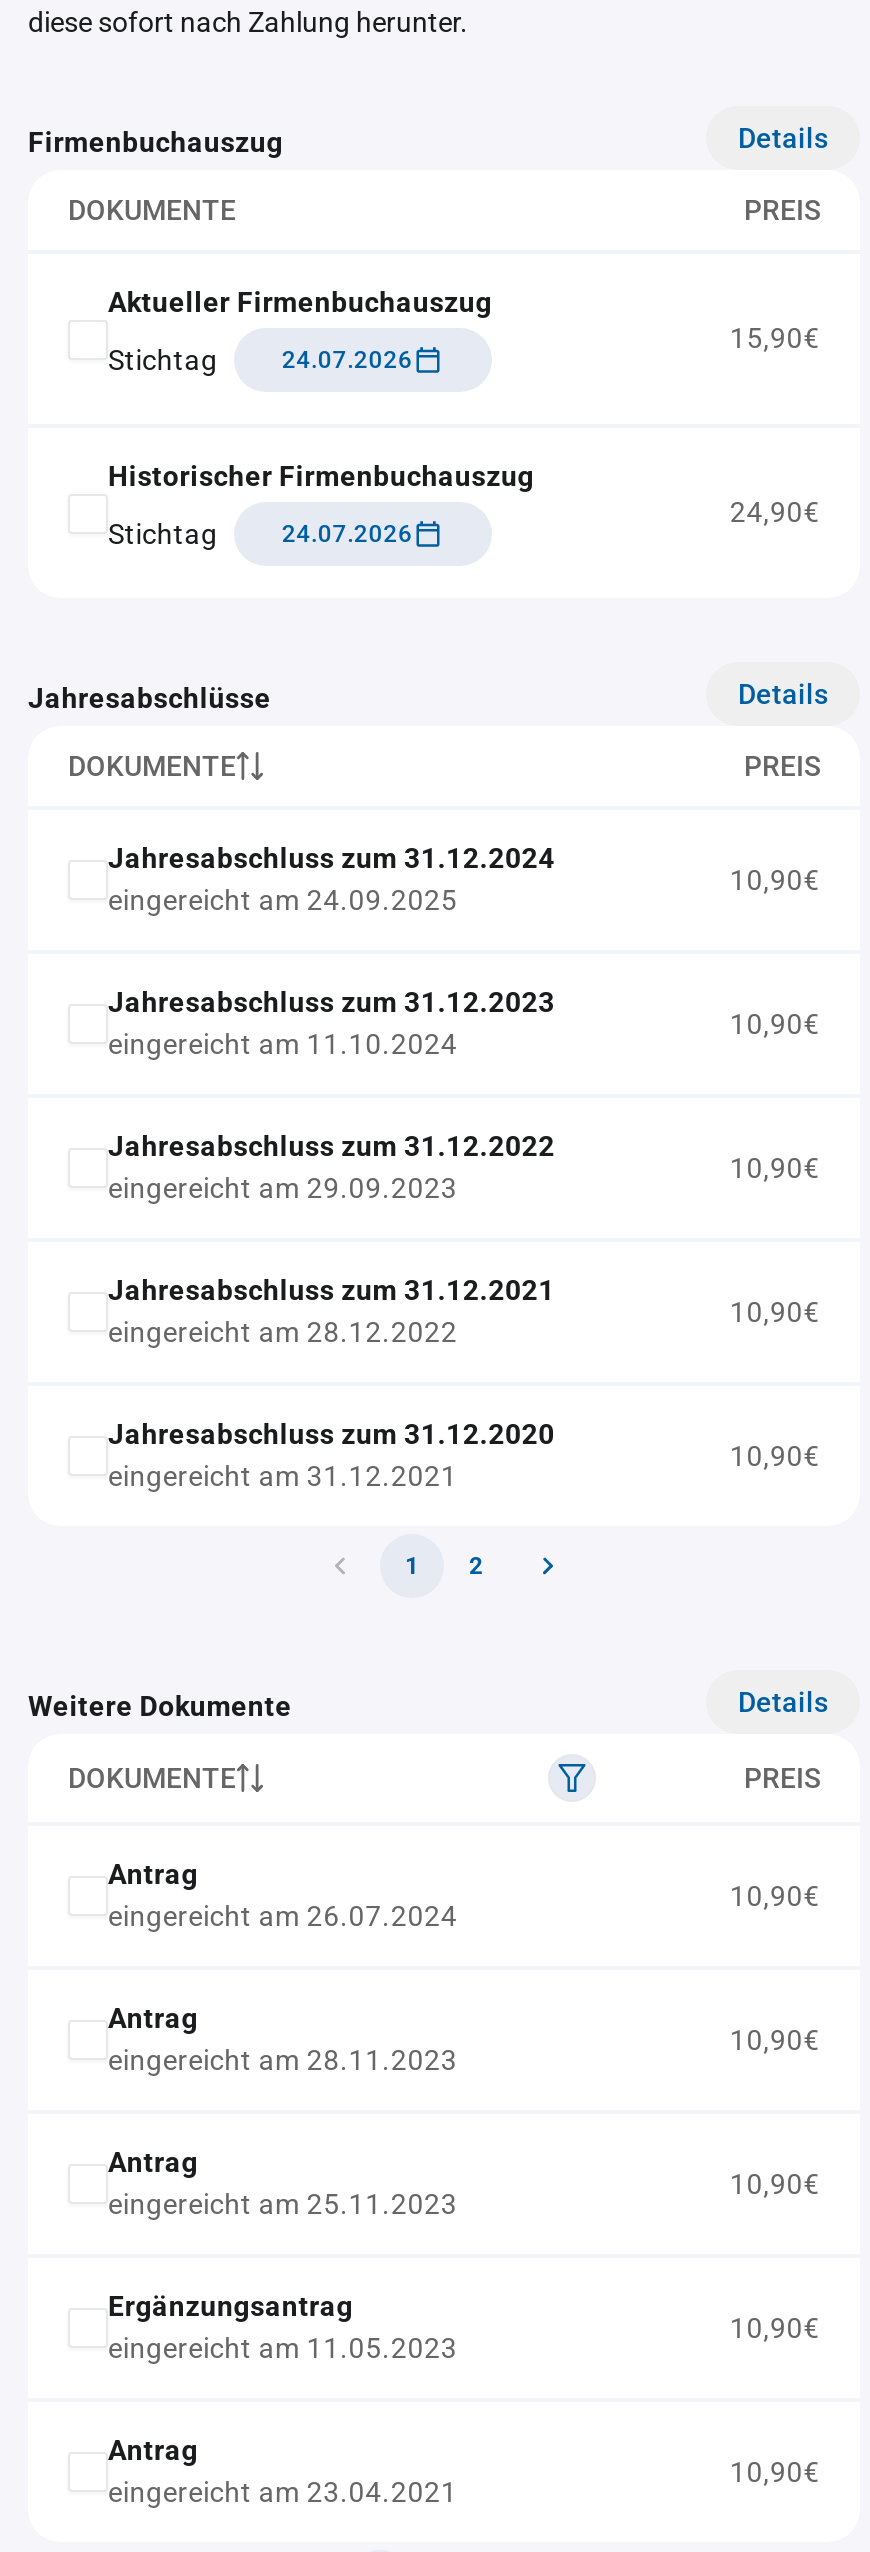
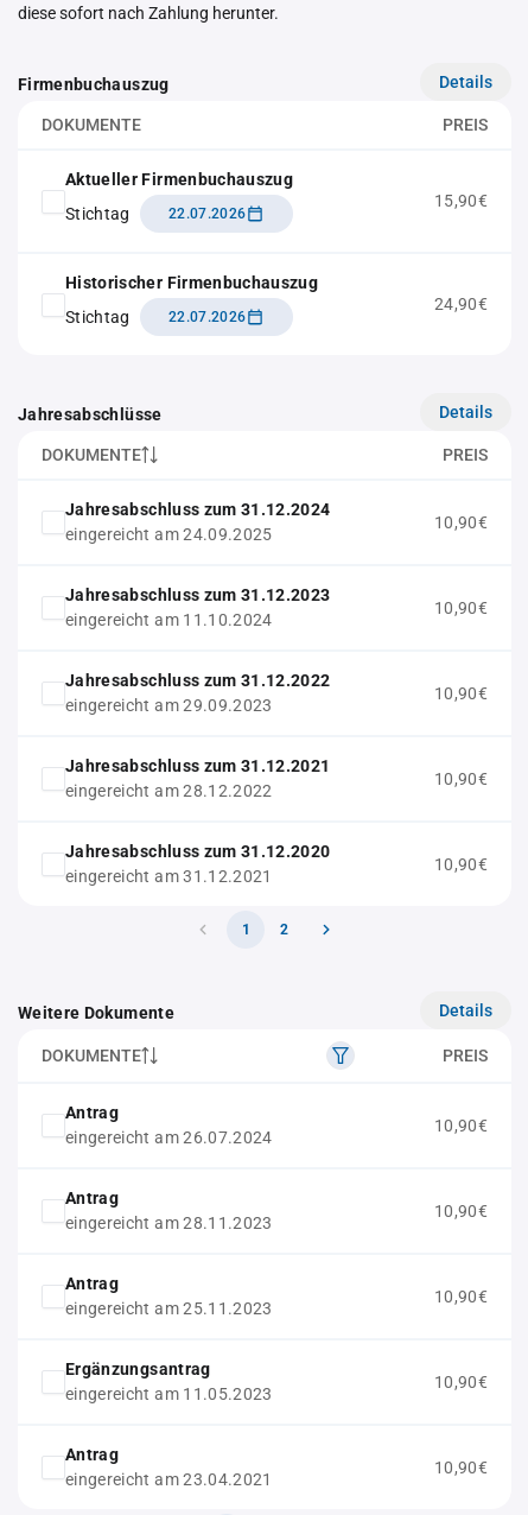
[282,346,413,374] 24.07.2026 -> [168,205,246,222] 22.07.2026
[282,520,413,548] 24.07.2026 -> [168,309,246,325] 22.07.2026

